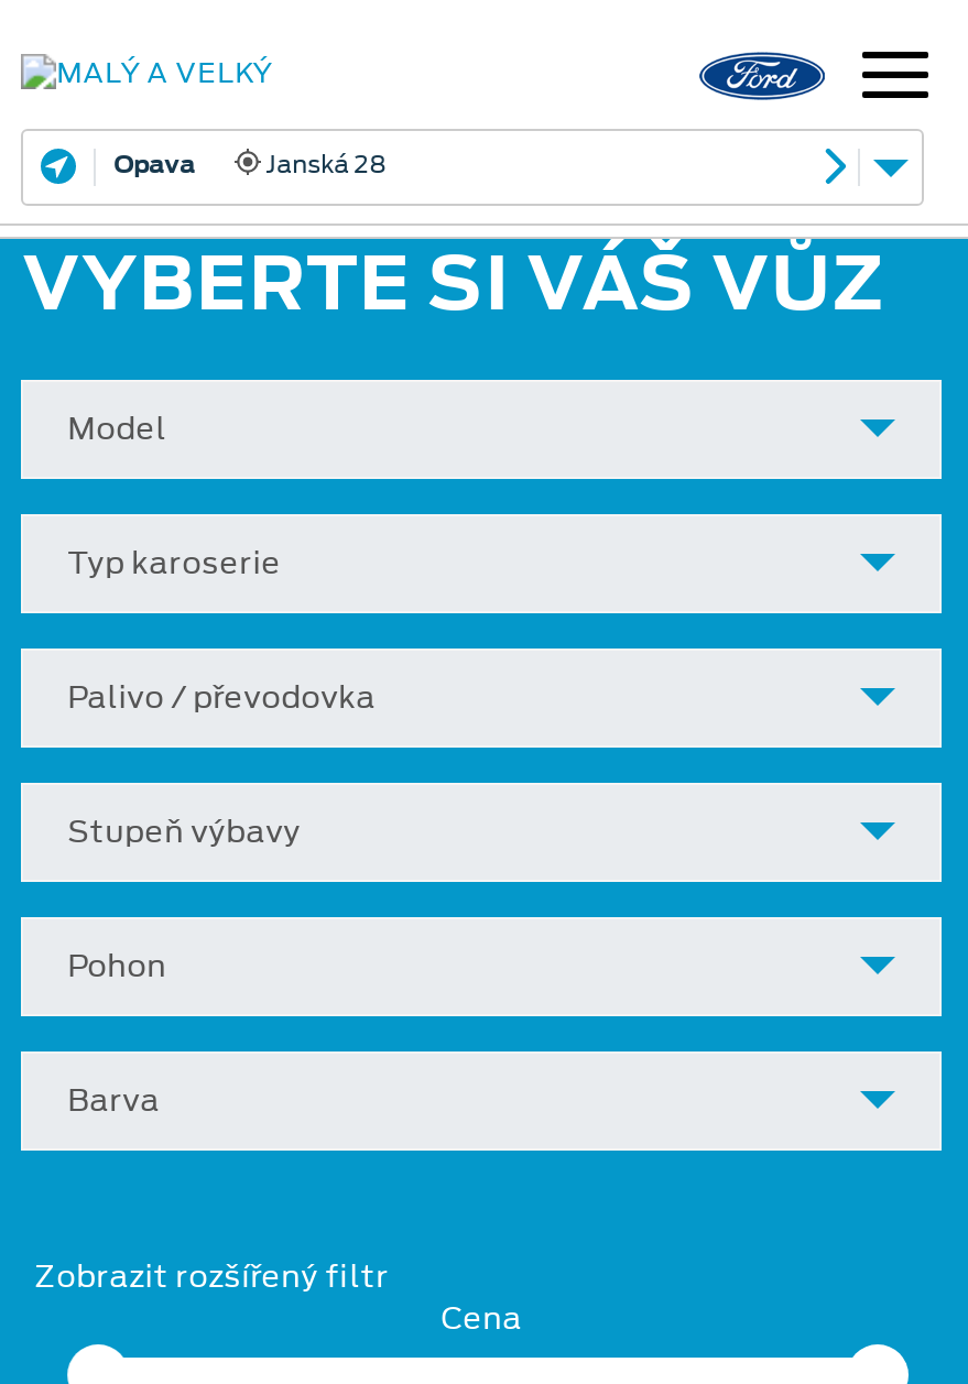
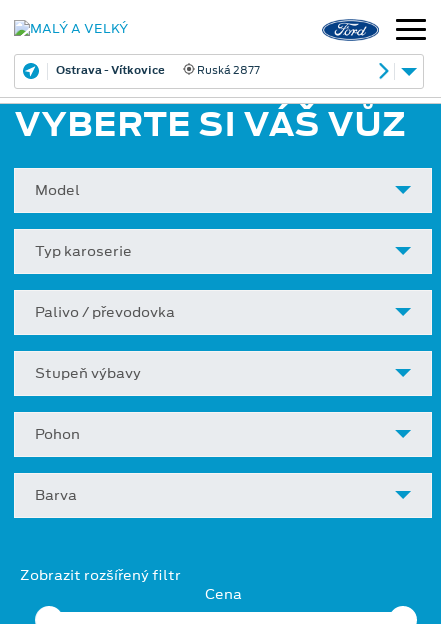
[113,145,387,181] Opava | Janská 28 -> [56,61,260,77] Ostrava - Vítkovice | Ruská 2877

